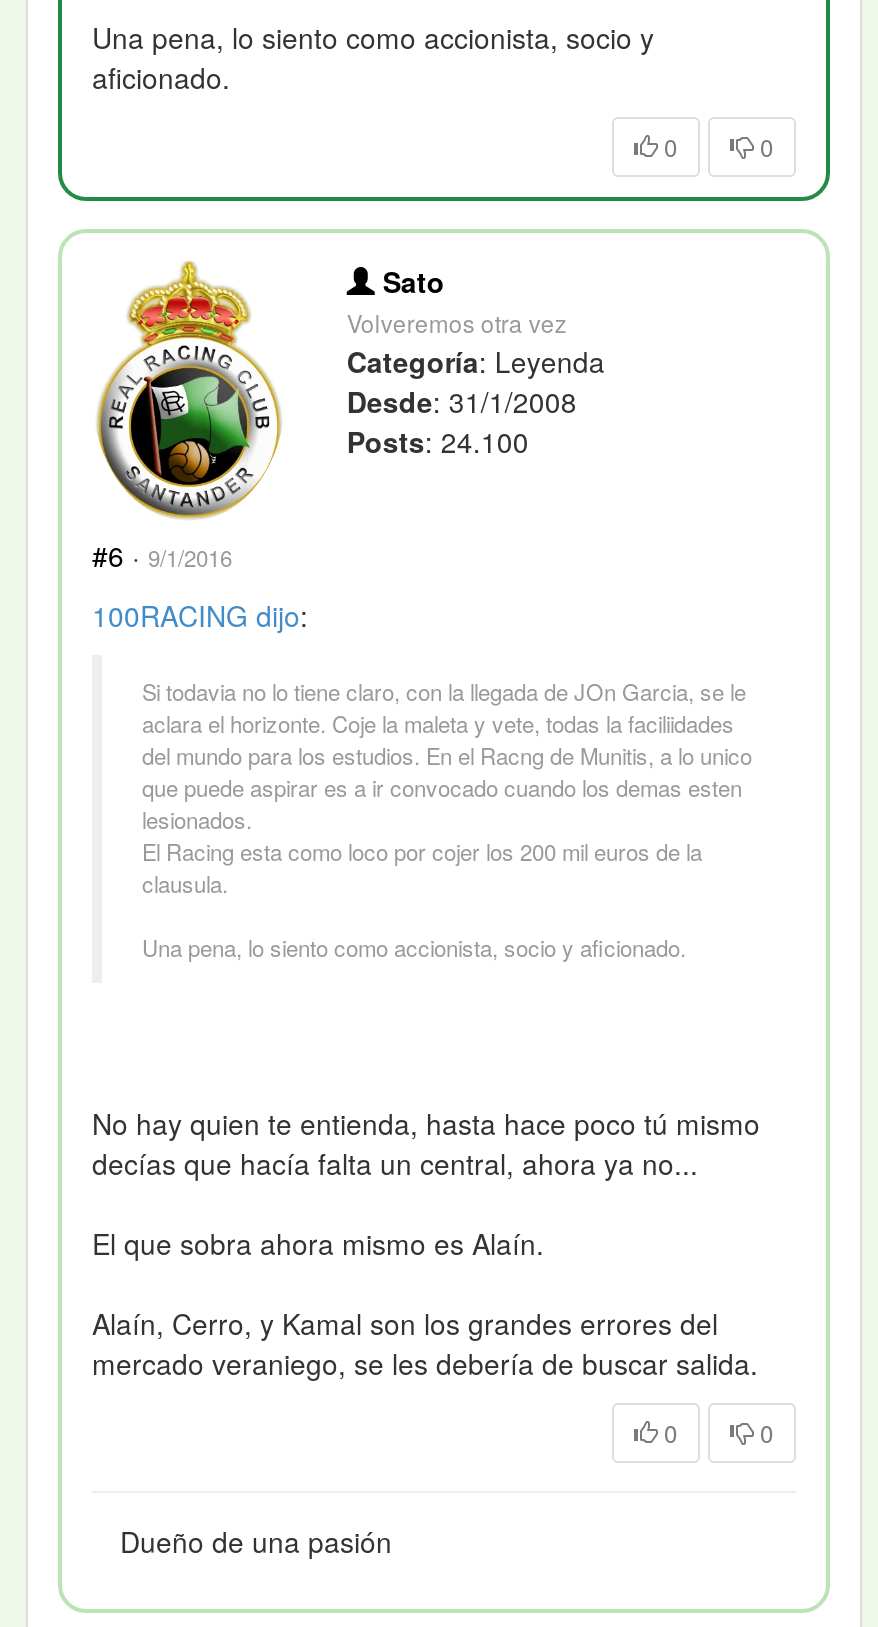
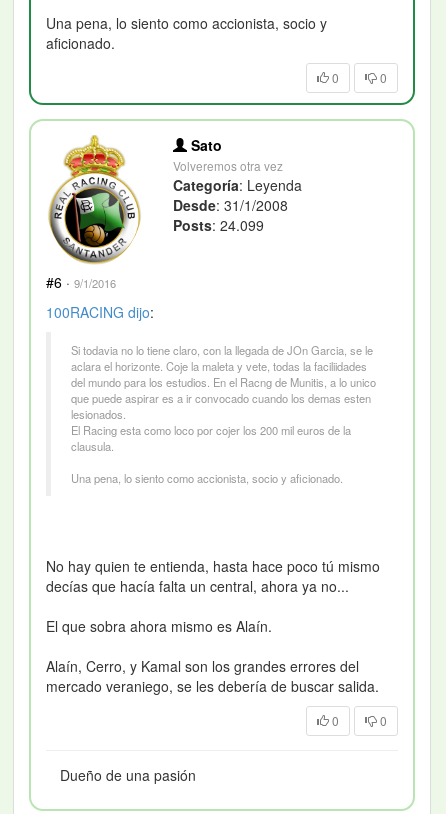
[347,421,529,461] Posts: 24.100 -> [173,215,264,235] Posts: 24.099

